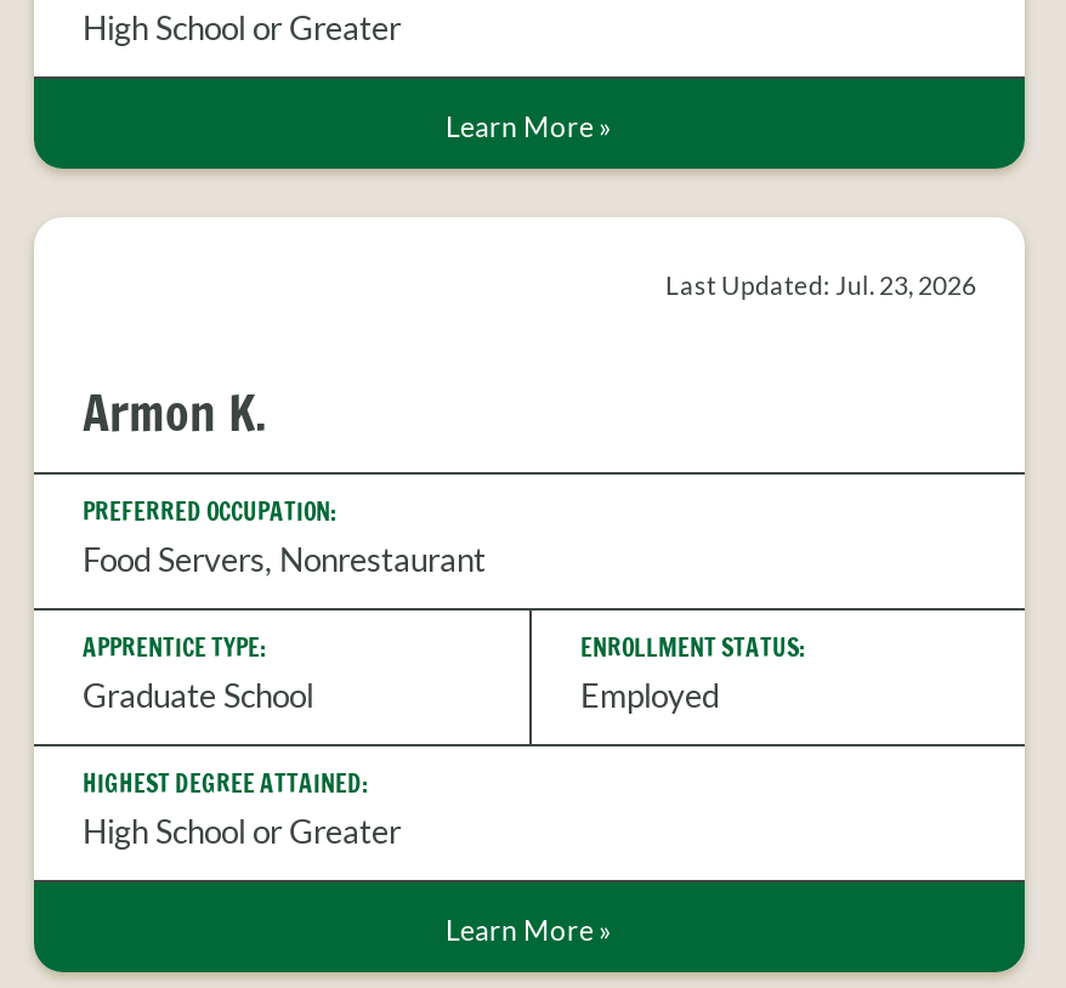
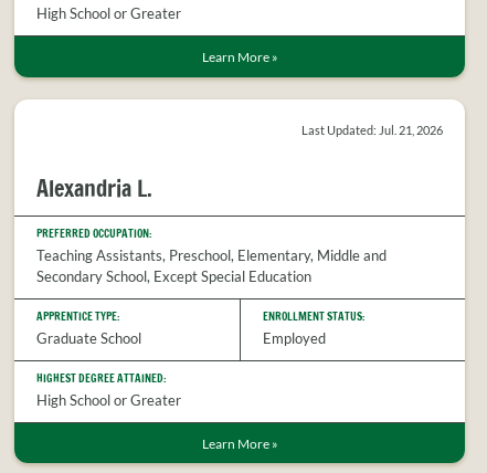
[665,268,976,300] Last Updated: Jul. 23, 2026 -> [301,122,443,136] Last Updated: Jul. 21, 2026
[83,377,267,448] Armon K. -> [36,172,152,204] Alexandria L.
[83,541,486,580] Food Servers, Nonrestaurant -> [36,246,387,285] Teaching Assistants, Preschool, Elementary, Middle and | Secondary School, Except Special Education

